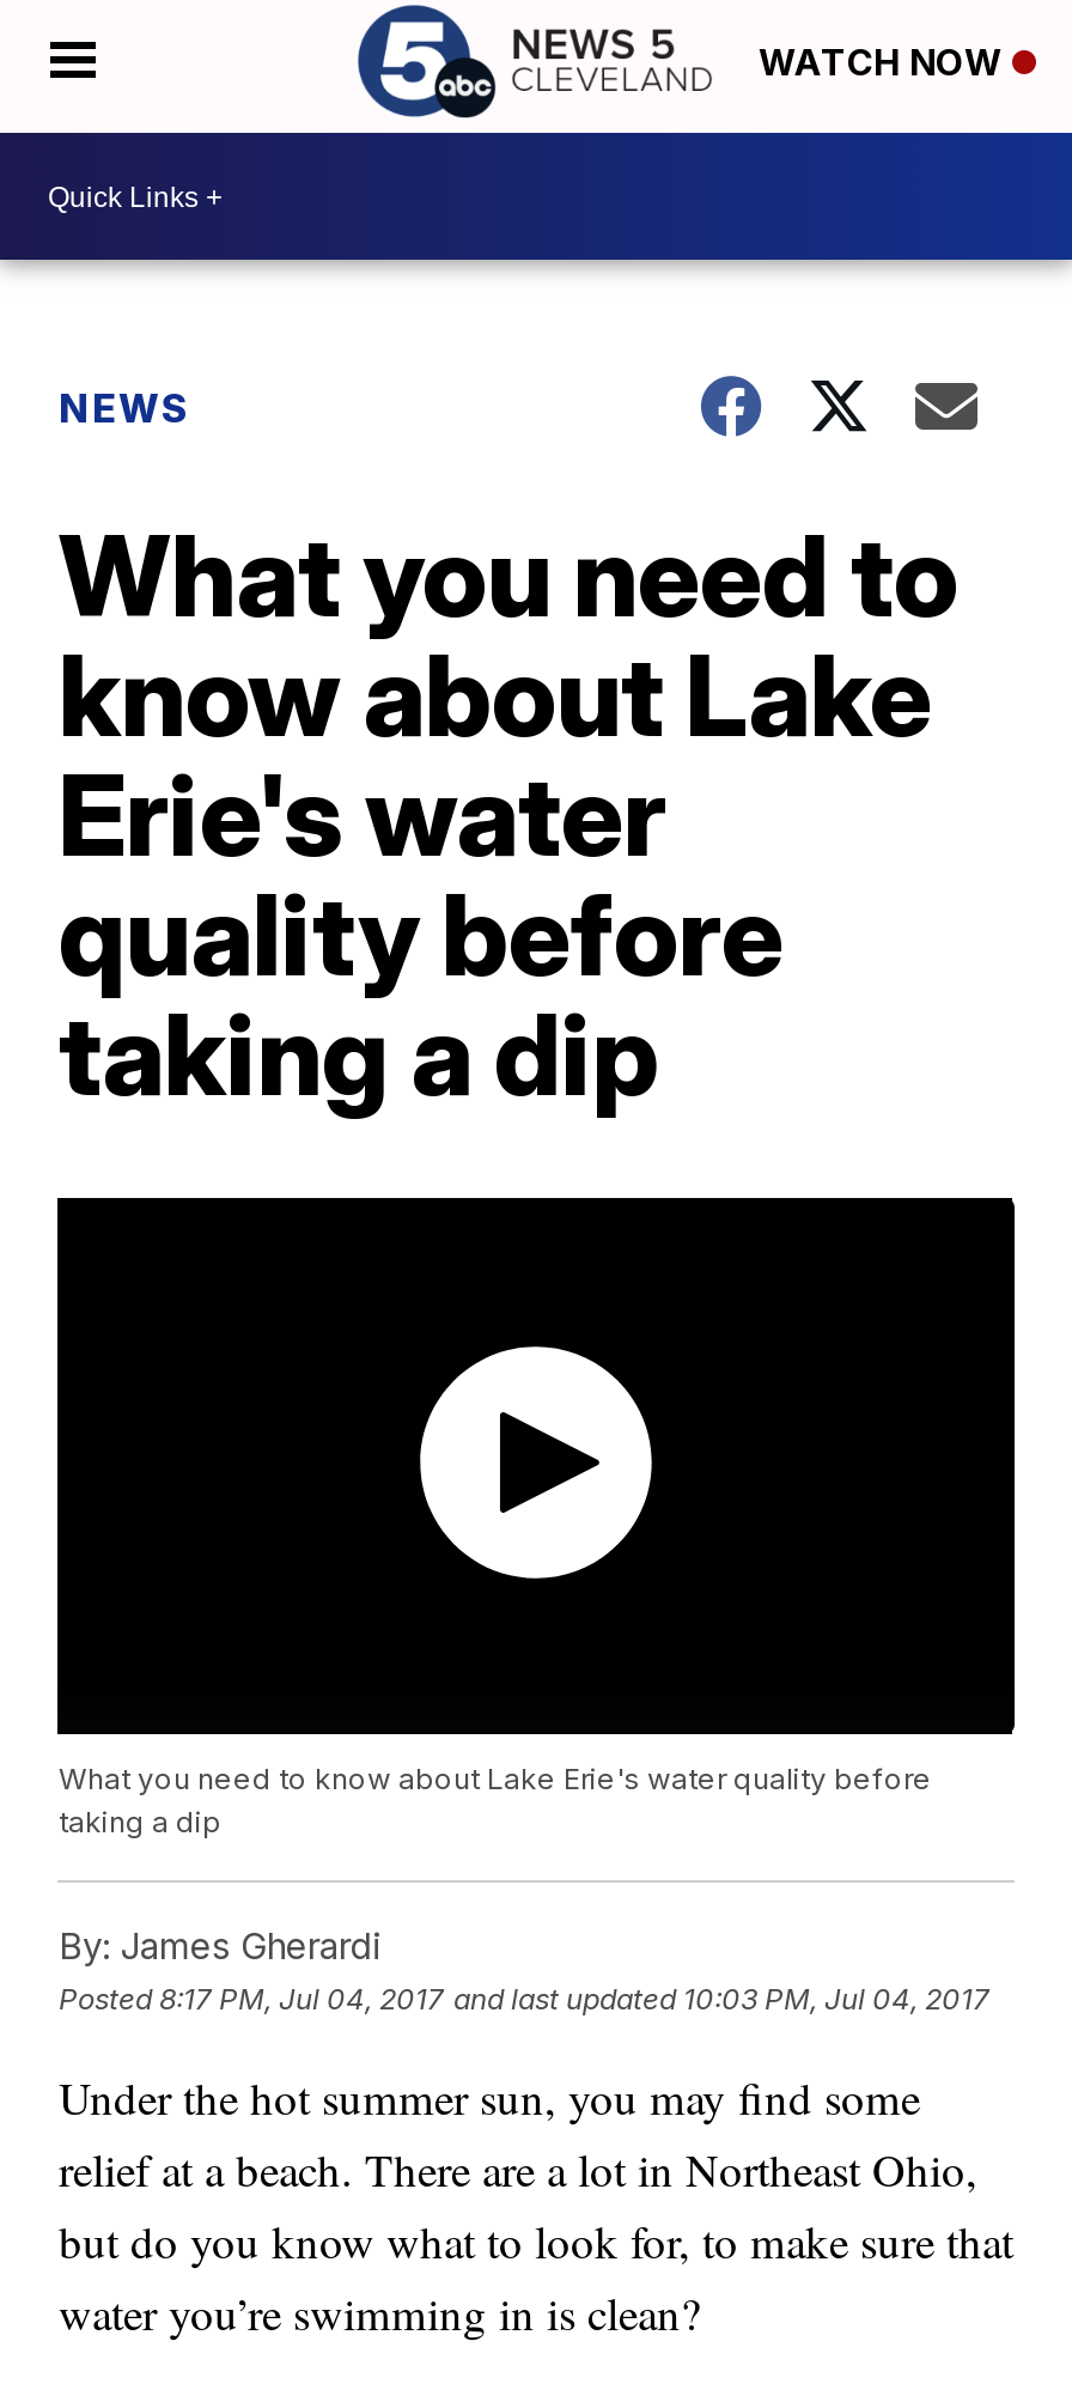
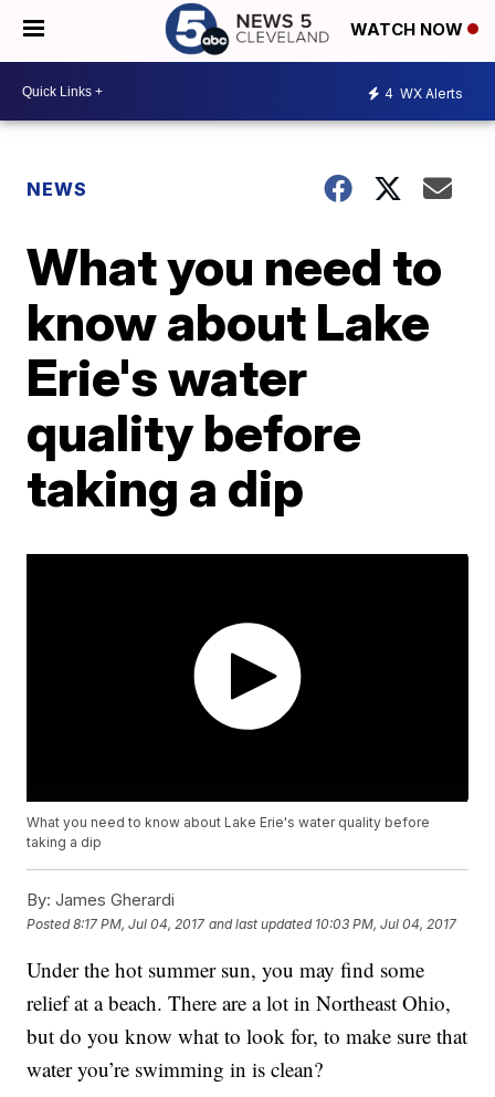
none -> [385,85,463,101] 4 WX Alerts

